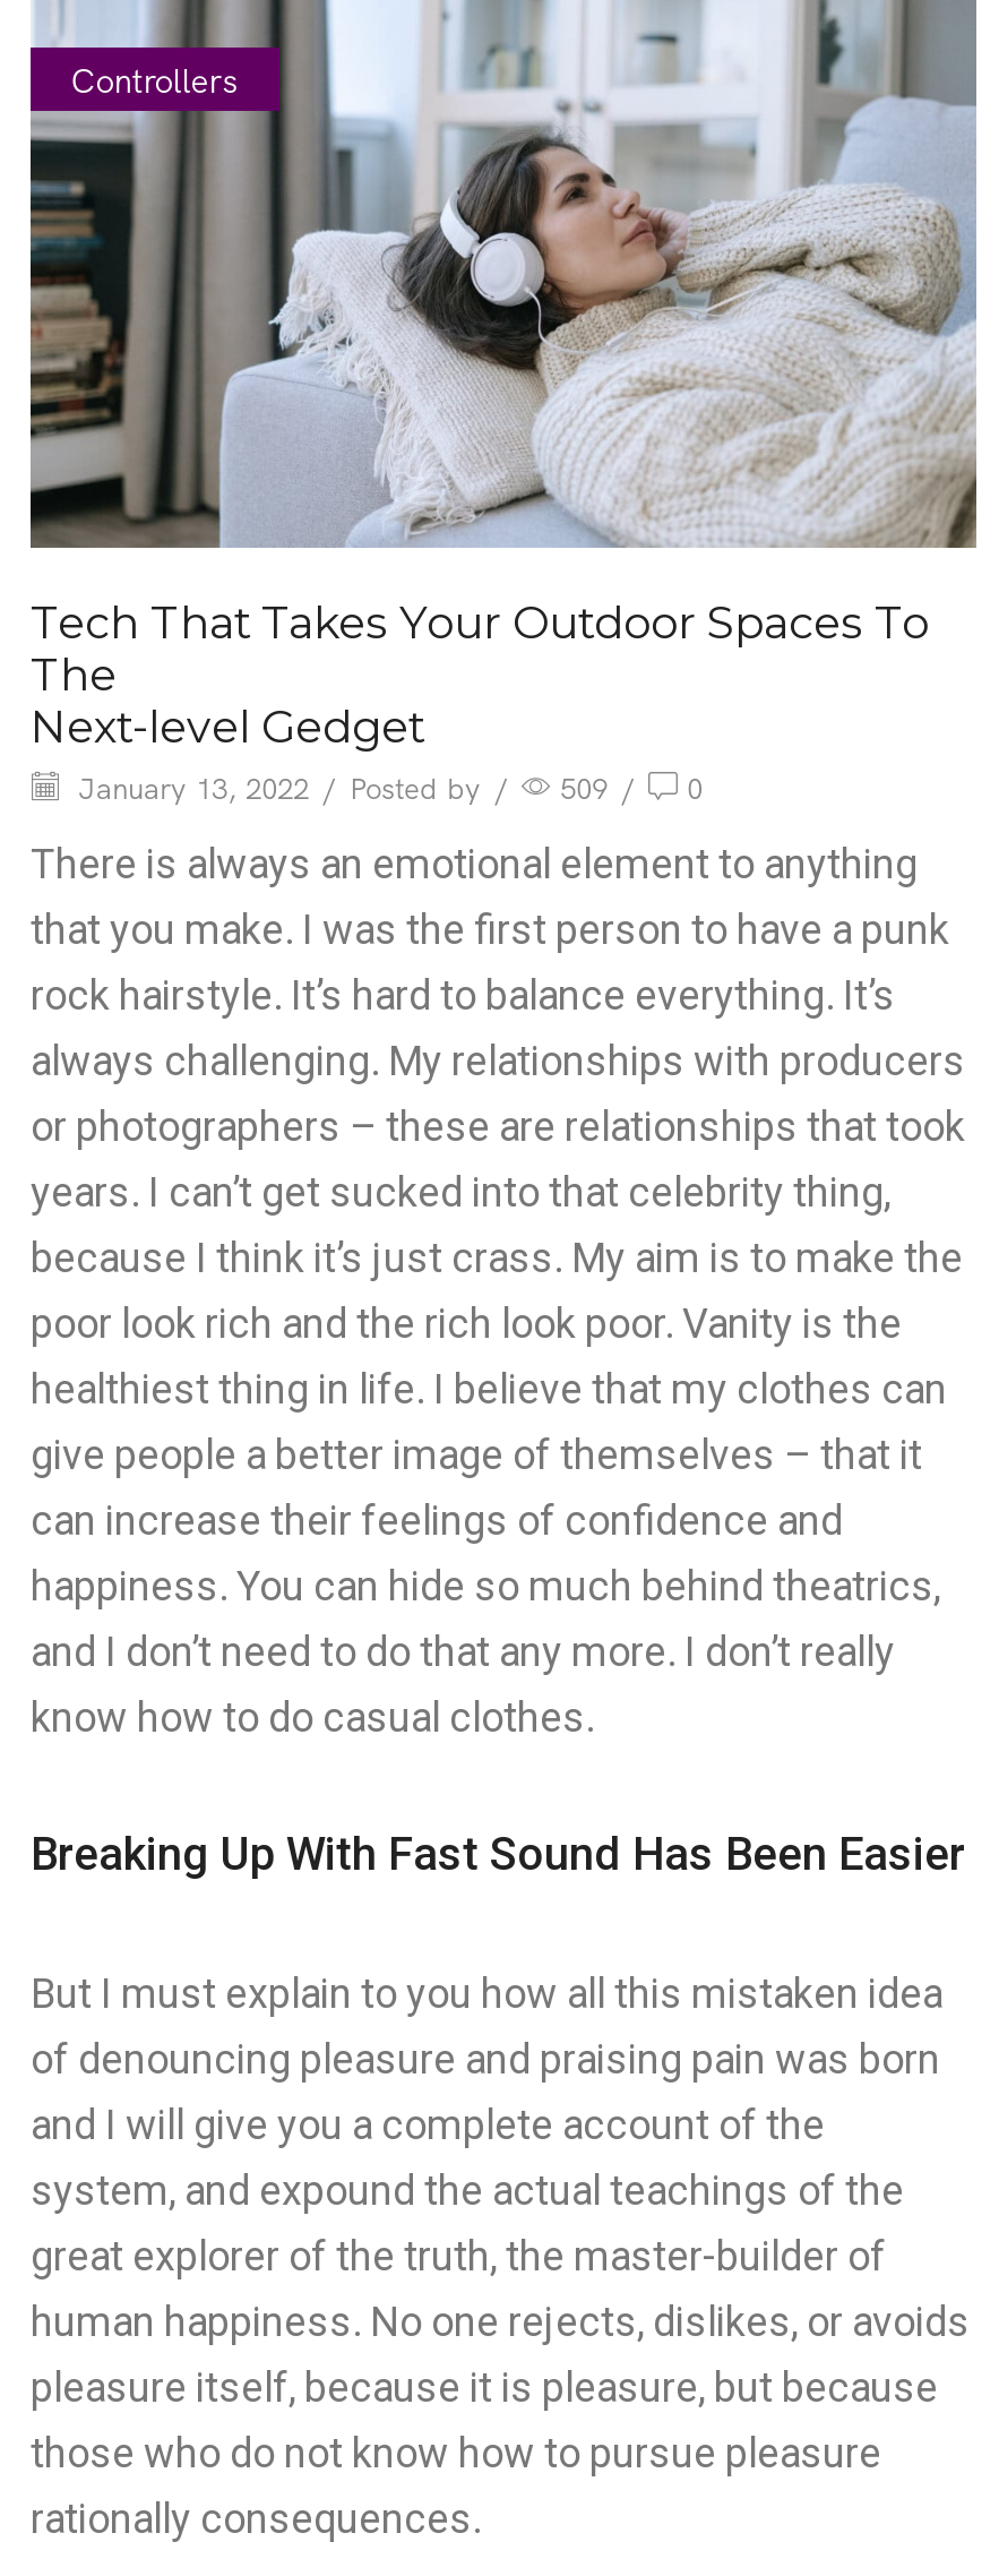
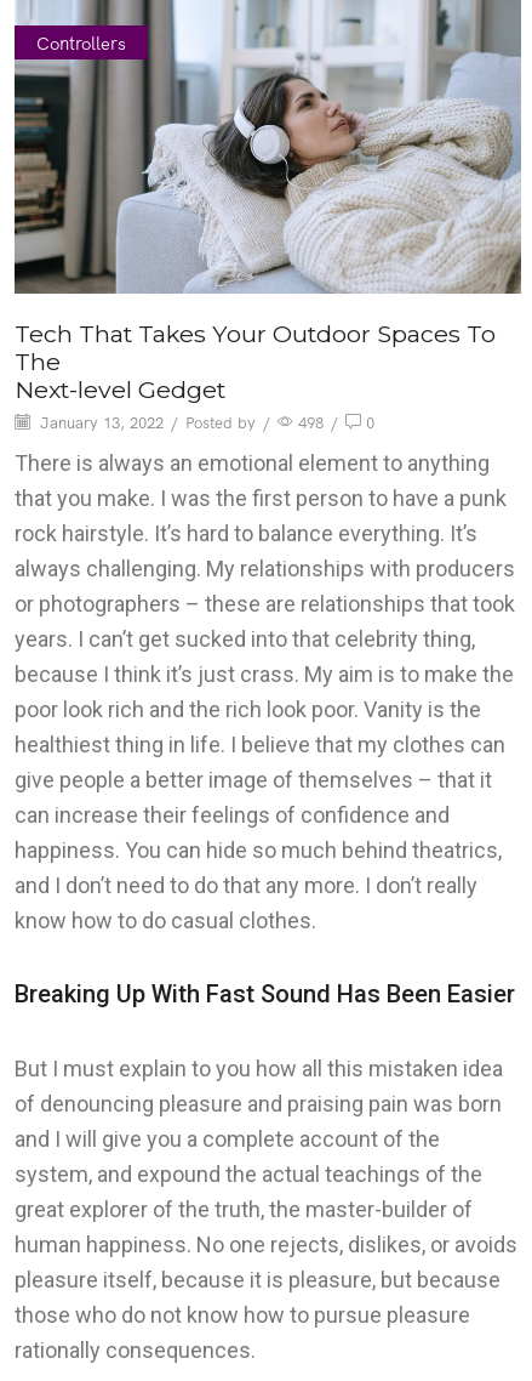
[69,769,703,805] January 13, 2022 / Posted by / 509 / 0 -> [35,412,374,432] January 13, 2022 / Posted by / 498 / 0

